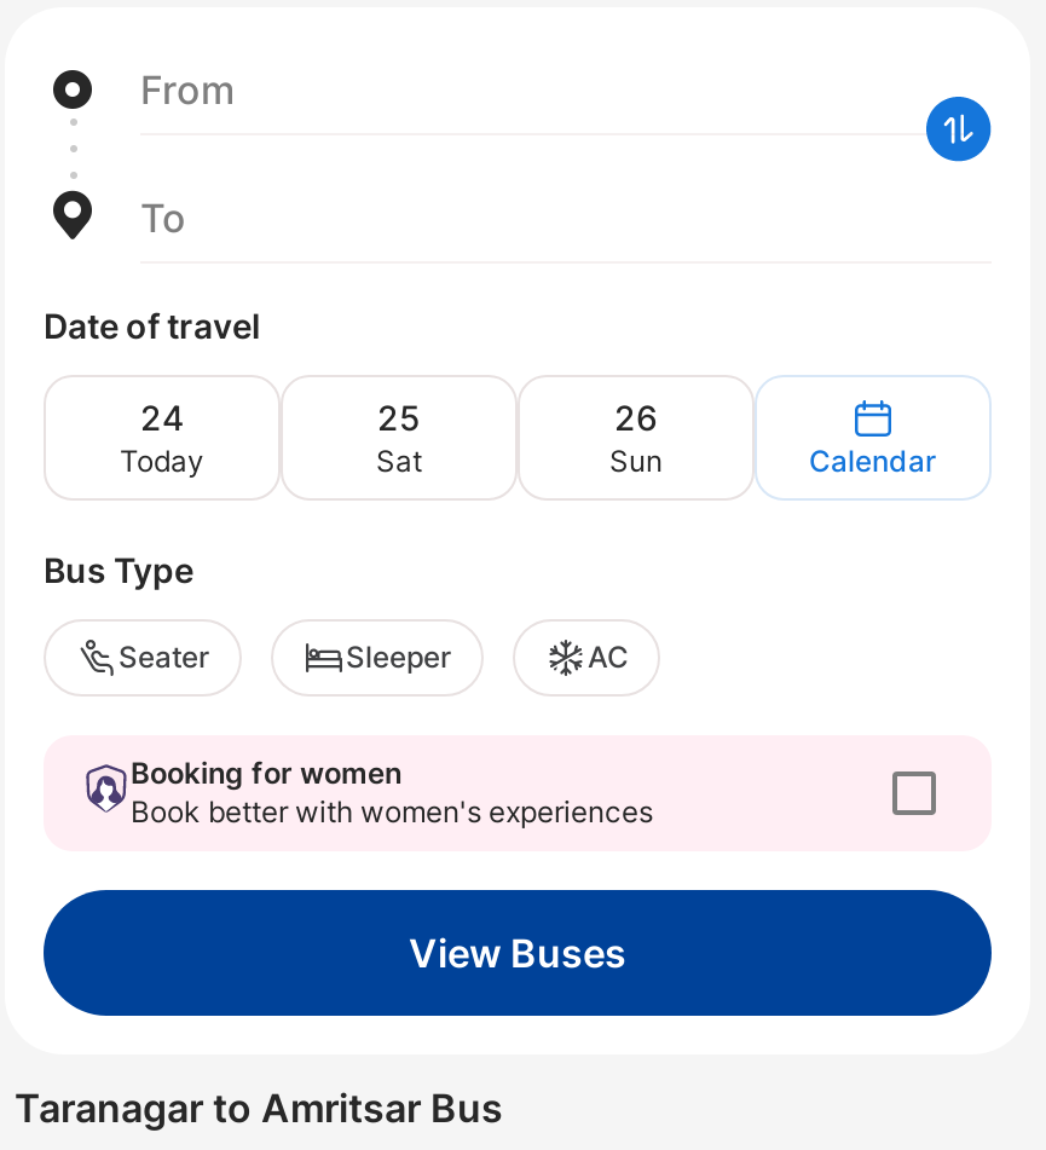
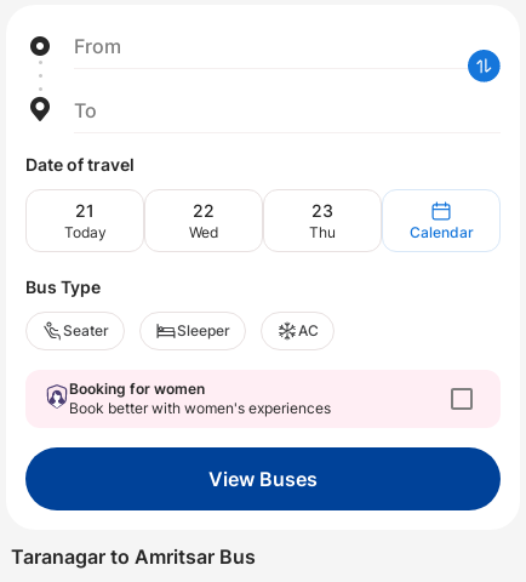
[140,397,184,438] 24 -> [75,200,95,221] 21
[376,397,422,479] 25 | Sat -> [189,200,218,241] 22 | Wed
[609,397,663,479] 26 | Sun -> [309,200,336,241] 23 | Thu

